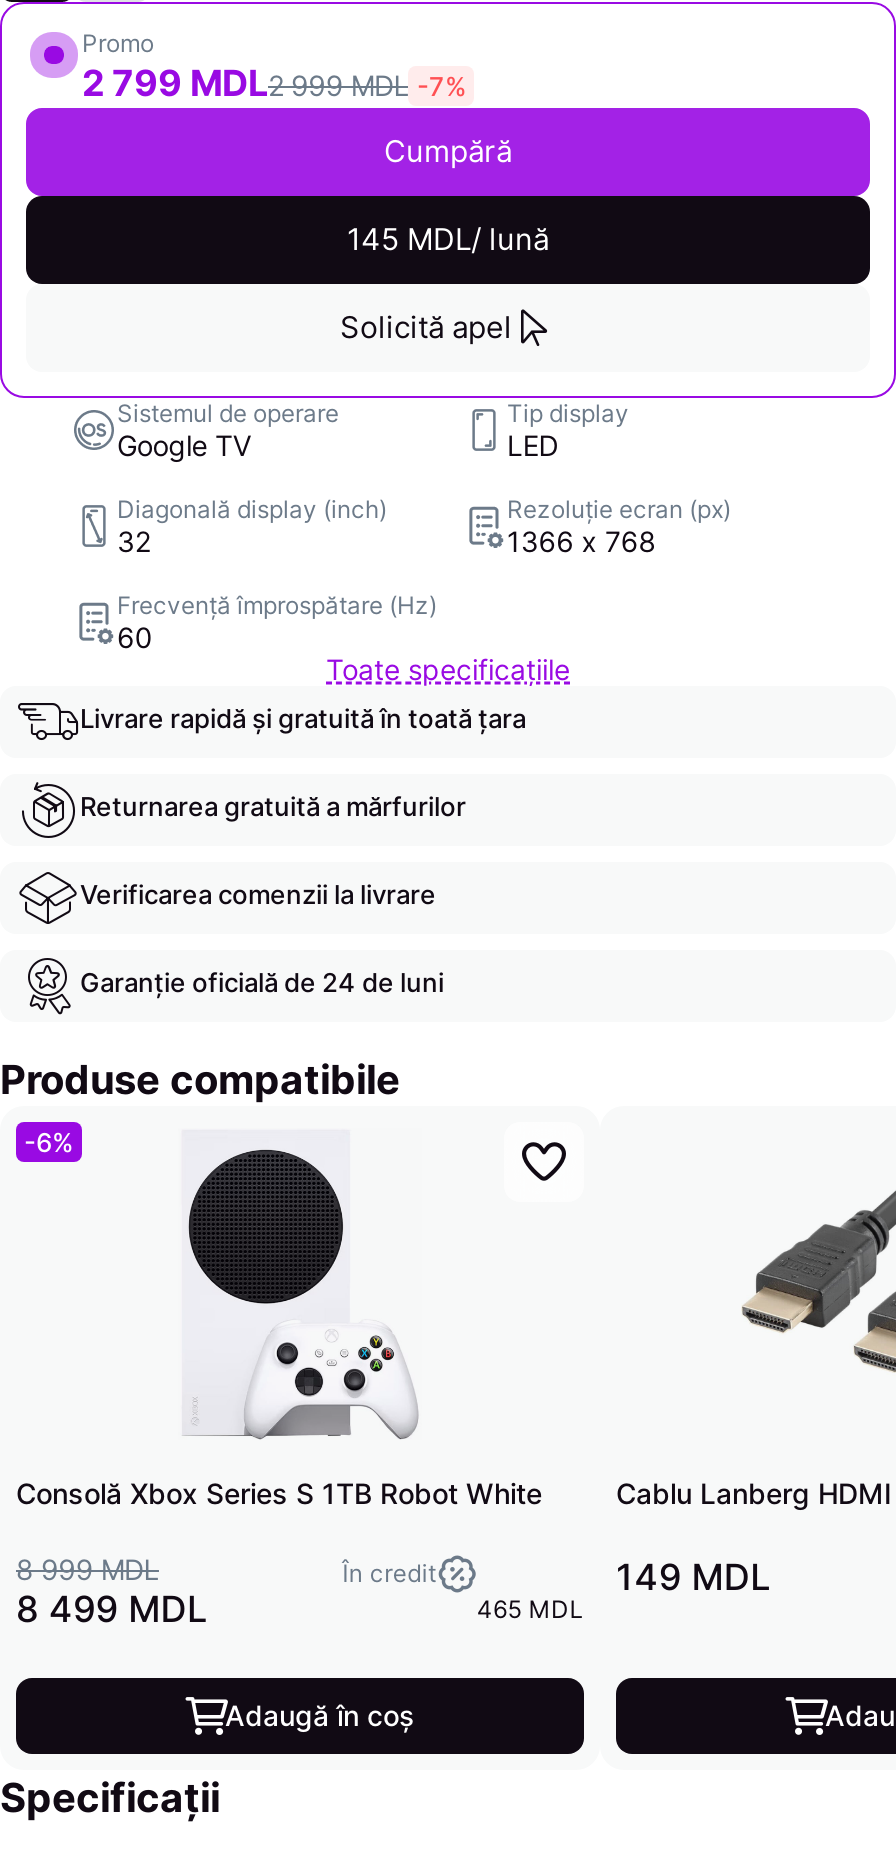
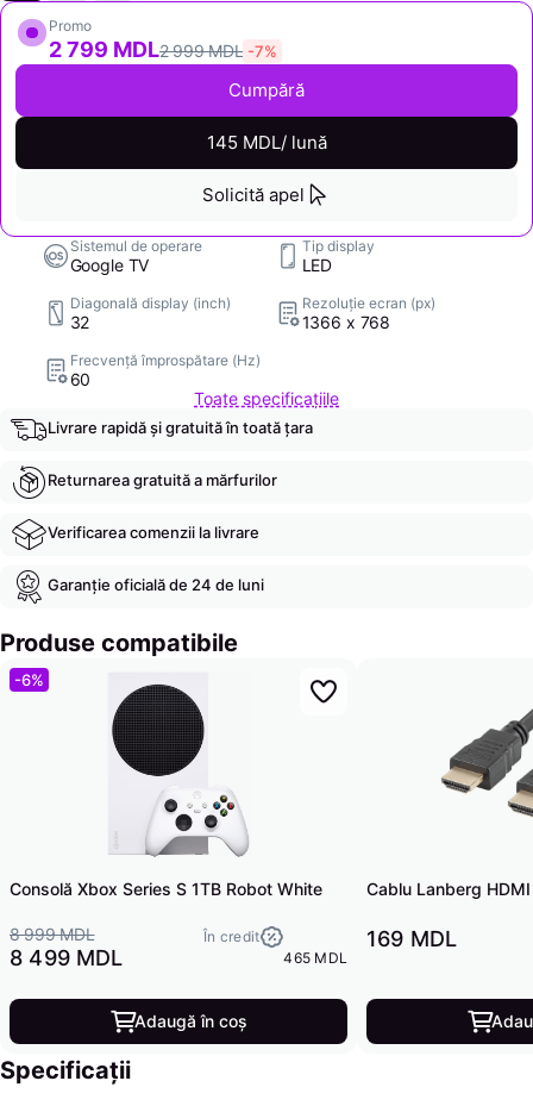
[616,1555,771,1597] 149 MDL -> [366,926,457,951] 169 MDL

